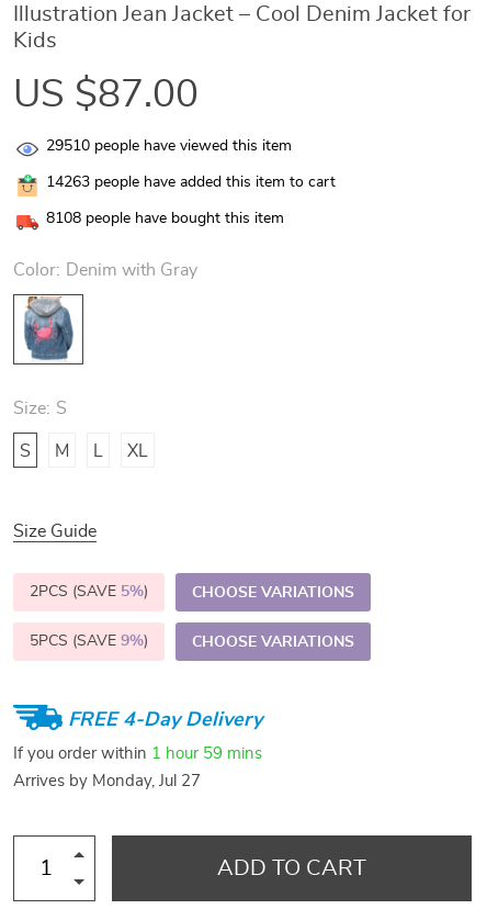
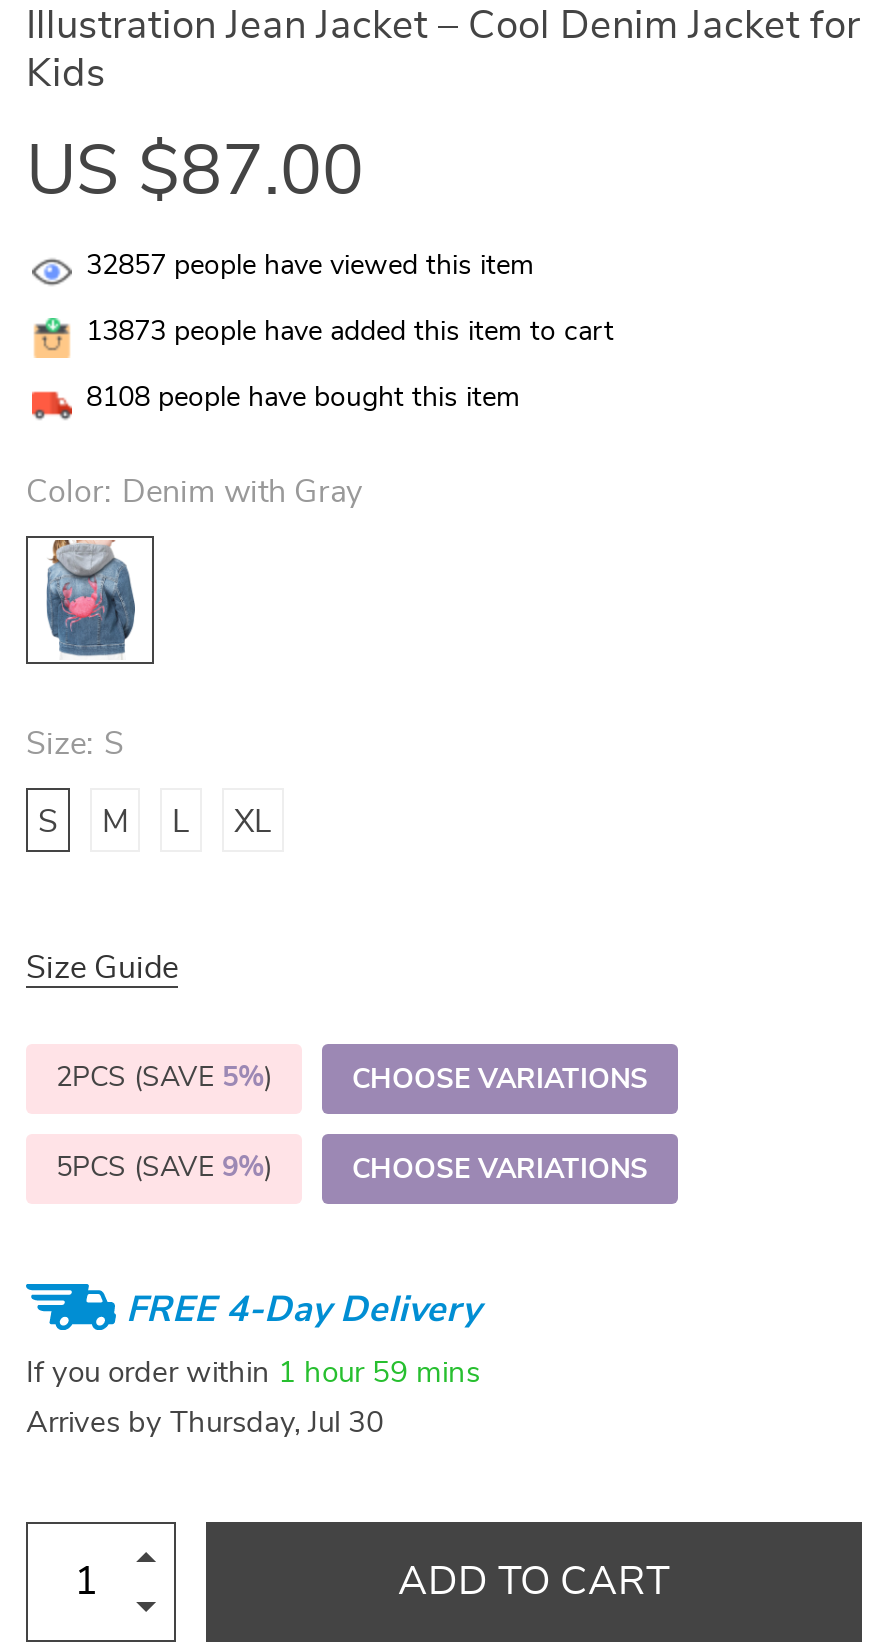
[46,139,292,154] 29510 people have viewed this item -> [86,252,534,280] 32857 people have viewed this item
[46,175,336,190] 14263 people have added this item to cart -> [86,318,614,346] 13873 people have added this item to cart
[13,773,201,789] Arrives by Monday, Jul 27 -> [26,1408,384,1438] Arrives by Thursday, Jul 30

